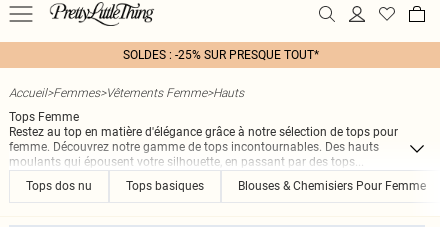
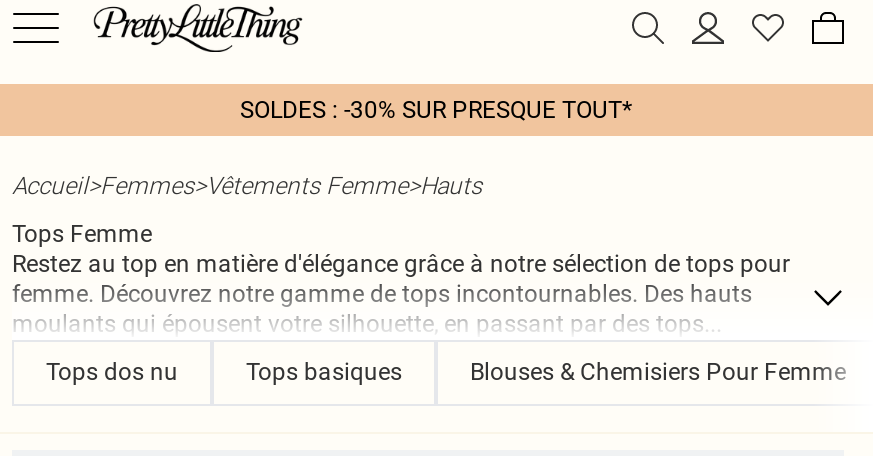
[123,48,319,62] SOLDES : -25% SUR PRESQUE TOUT* -> [240,96,632,124] SOLDES : -30% SUR PRESQUE TOUT*

